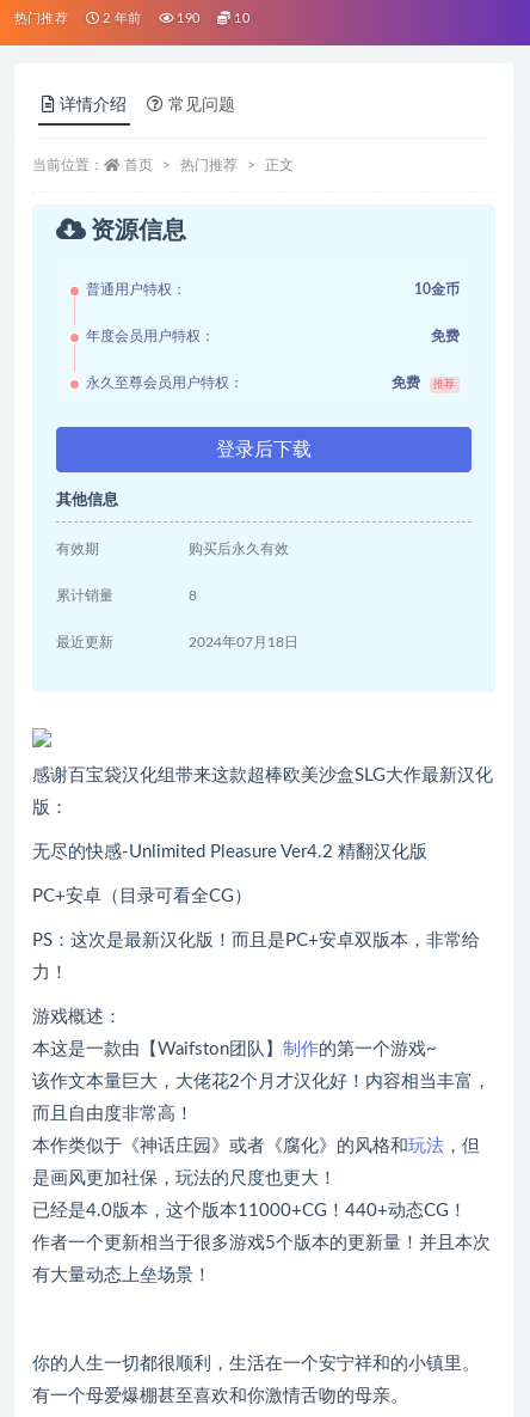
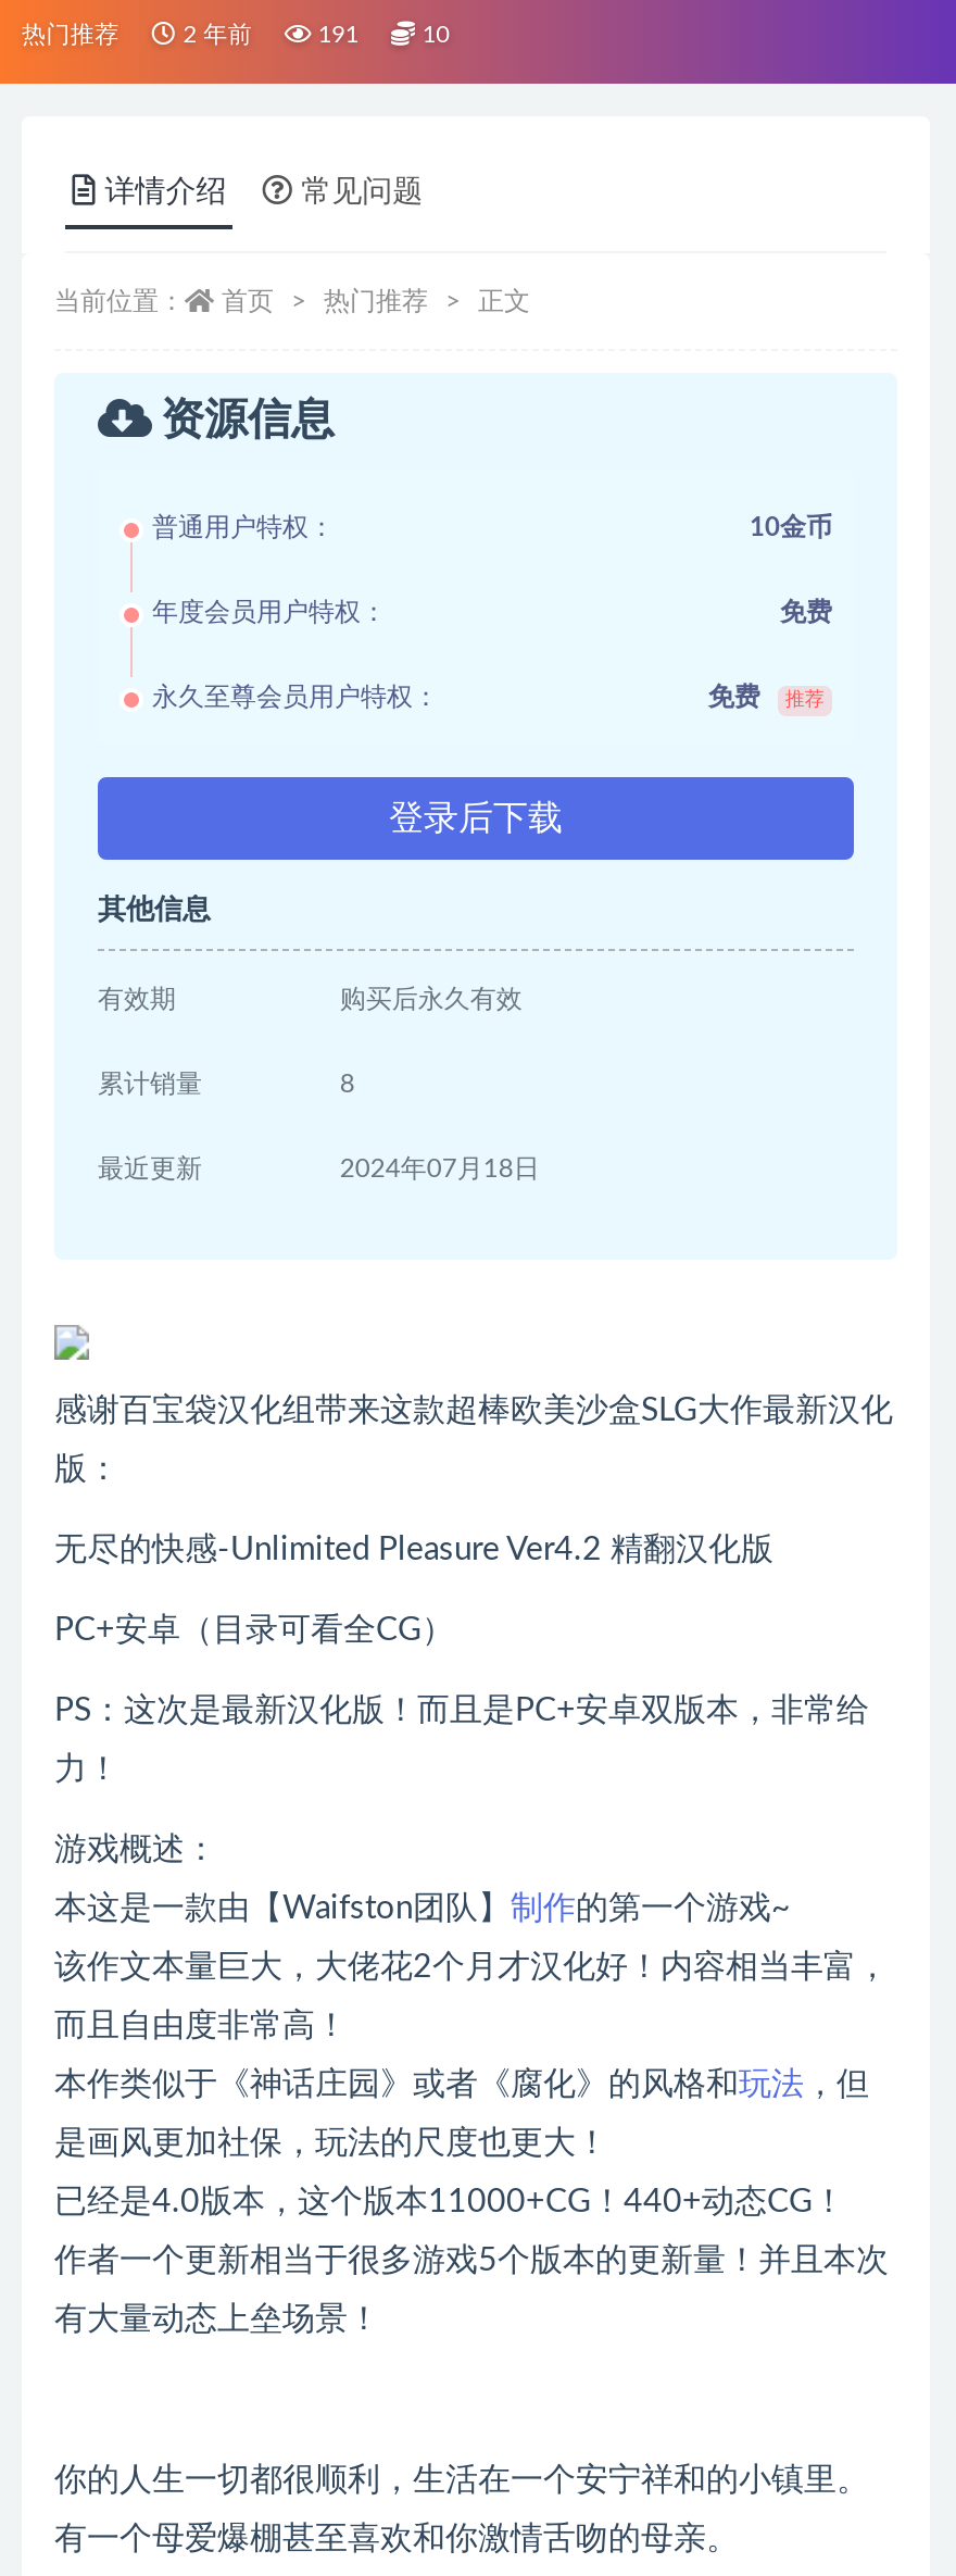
[173,12,199,25] 190 -> [311,23,358,47] 191

